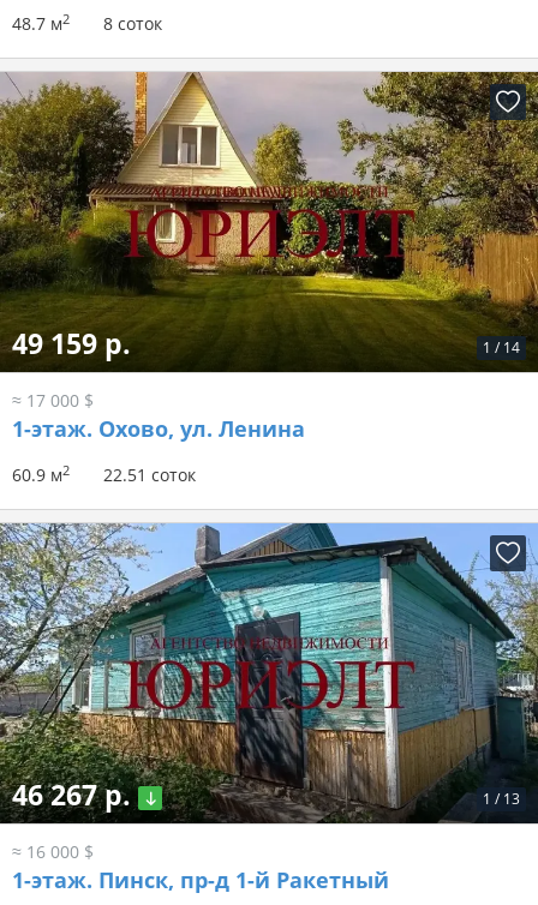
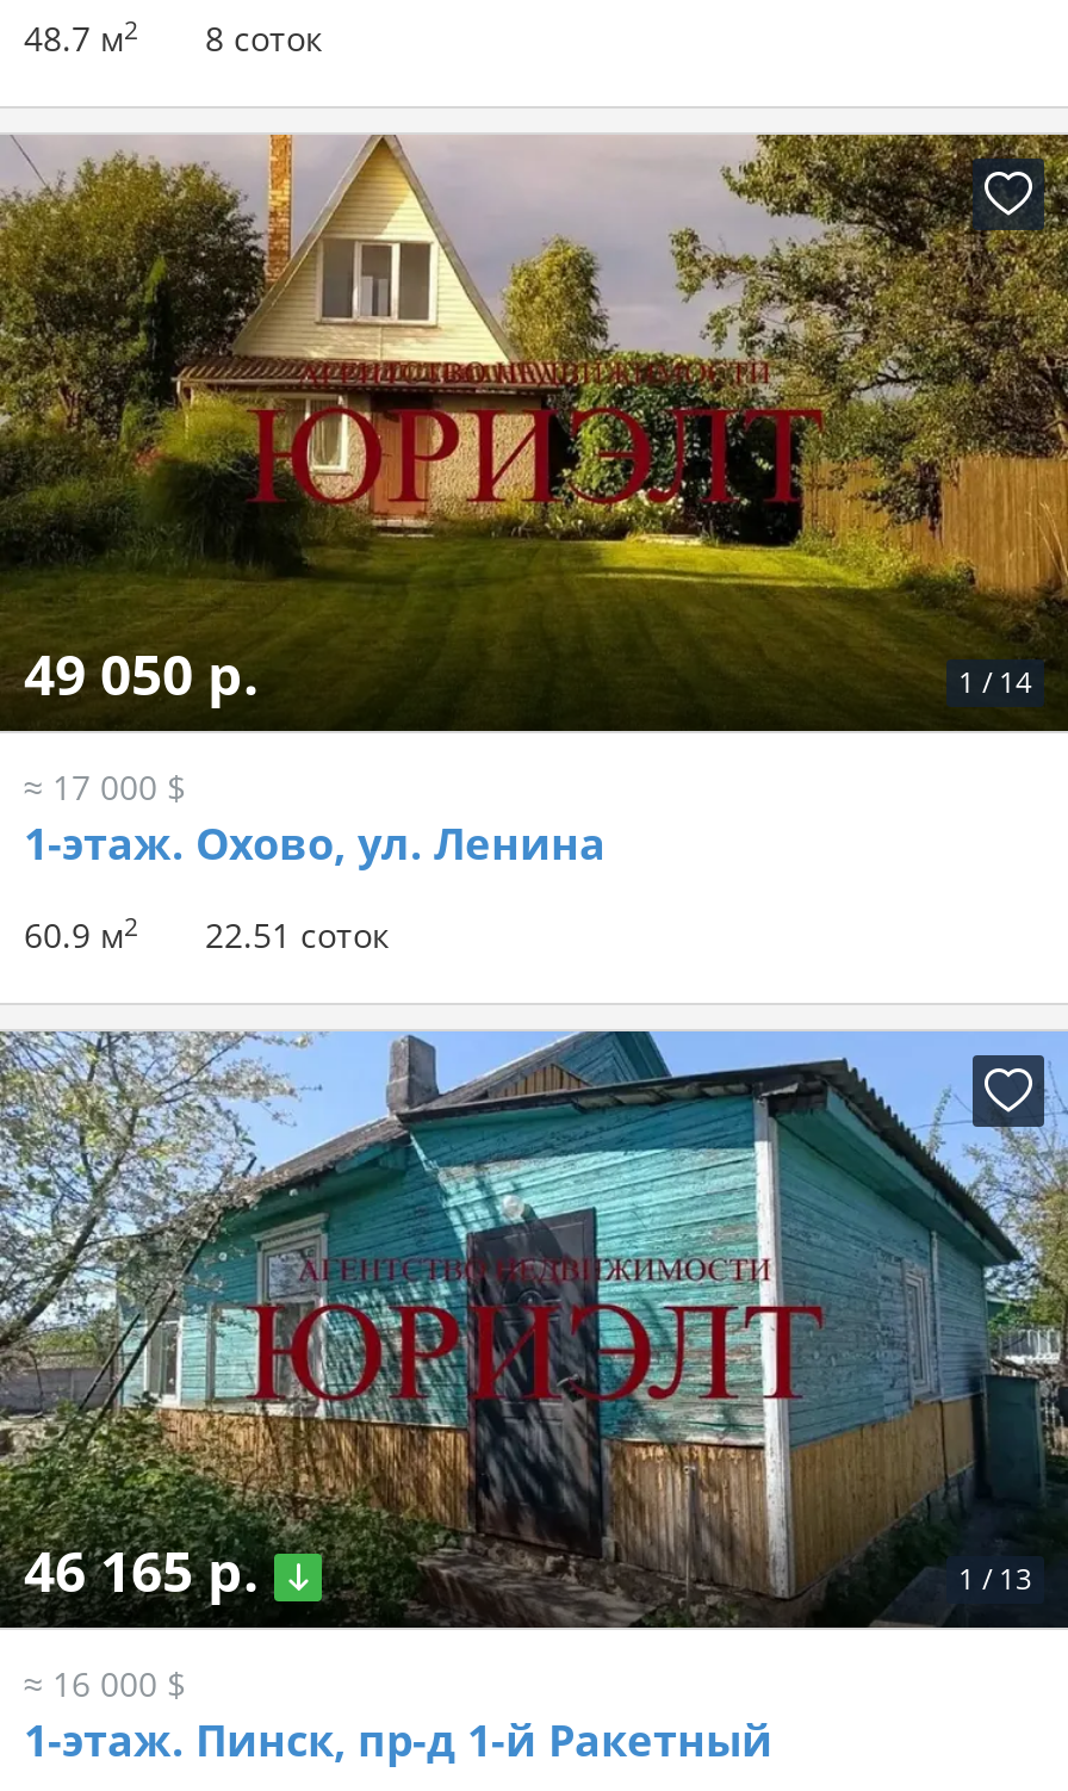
[12,324,131,363] 49 159 р. -> [24,636,260,713] 49 050 р.
[12,776,138,814] 46 267 р. -> [24,1533,274,1609] 46 165 р.

